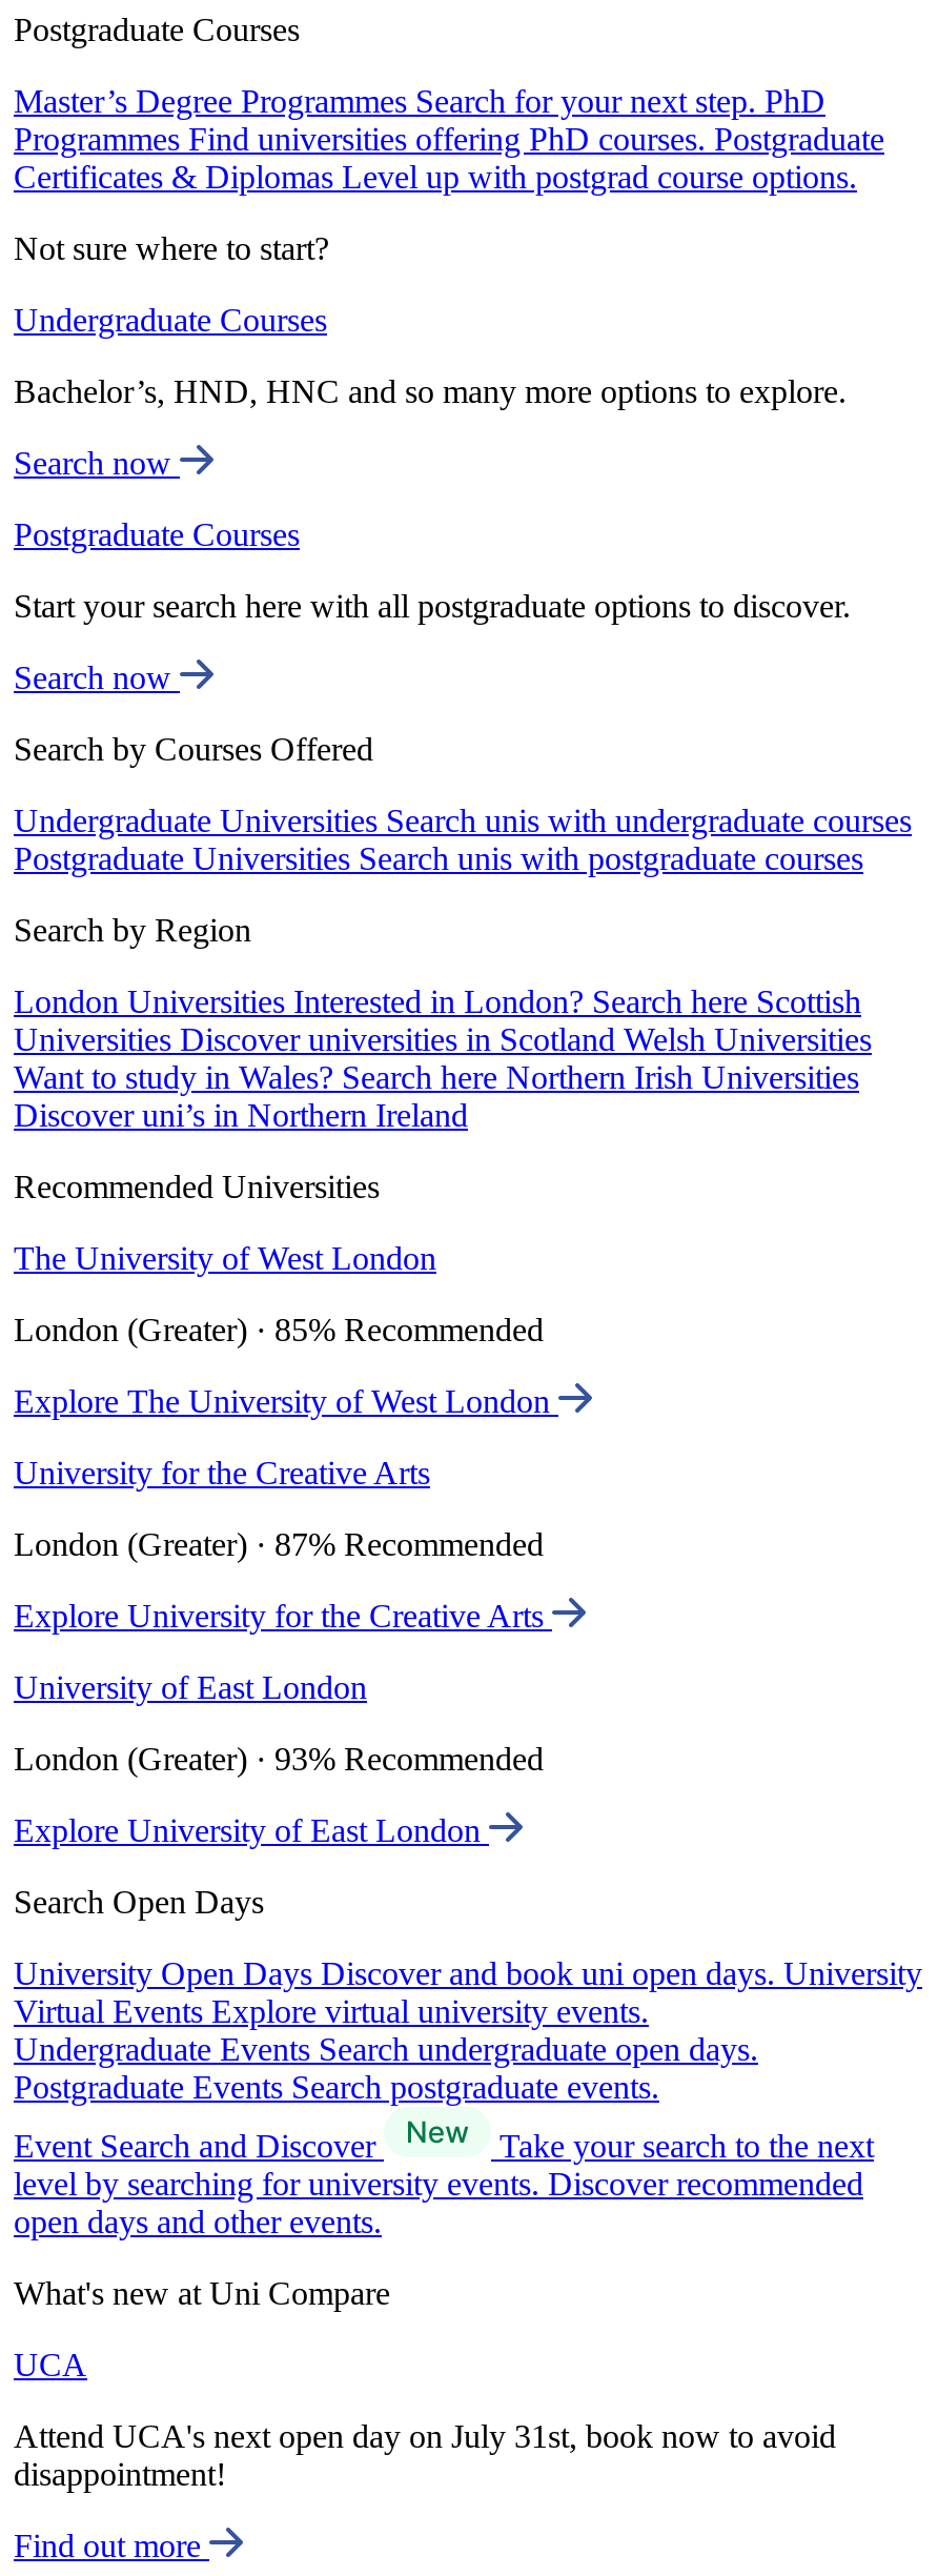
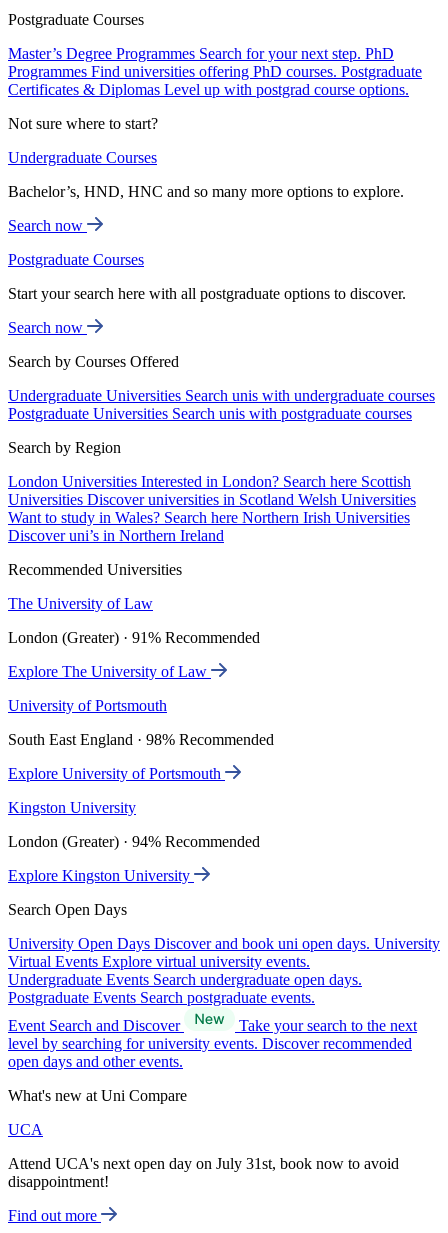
[14,1240,436,1276] The University of West London -> [8,595,153,612] The University of Law
[14,1312,544,1348] London (Greater) · 85% Recommended -> [8,629,260,646] London (Greater) · 91% Recommended
[14,1383,558,1419] Explore The University of West London -> [8,663,211,680] Explore The University of Law
[14,1455,430,1491] University for the Creative Arts -> [8,697,167,714] University of Portsmouth
[14,1526,544,1562] London (Greater) · 87% Recommended -> [8,731,274,748] South East England · 98% Recommended
[14,1598,552,1634] Explore University for the Creative Arts -> [8,765,225,782] Explore University of Portsmouth
[14,1670,367,1705] University of East London -> [8,799,136,816] Kingston University
[14,1741,544,1777] London (Greater) · 93% Recommended -> [8,833,260,850] London (Greater) · 94% Recommended
[14,1813,489,1848] Explore University of East London -> [8,867,194,884] Explore Kingston University

